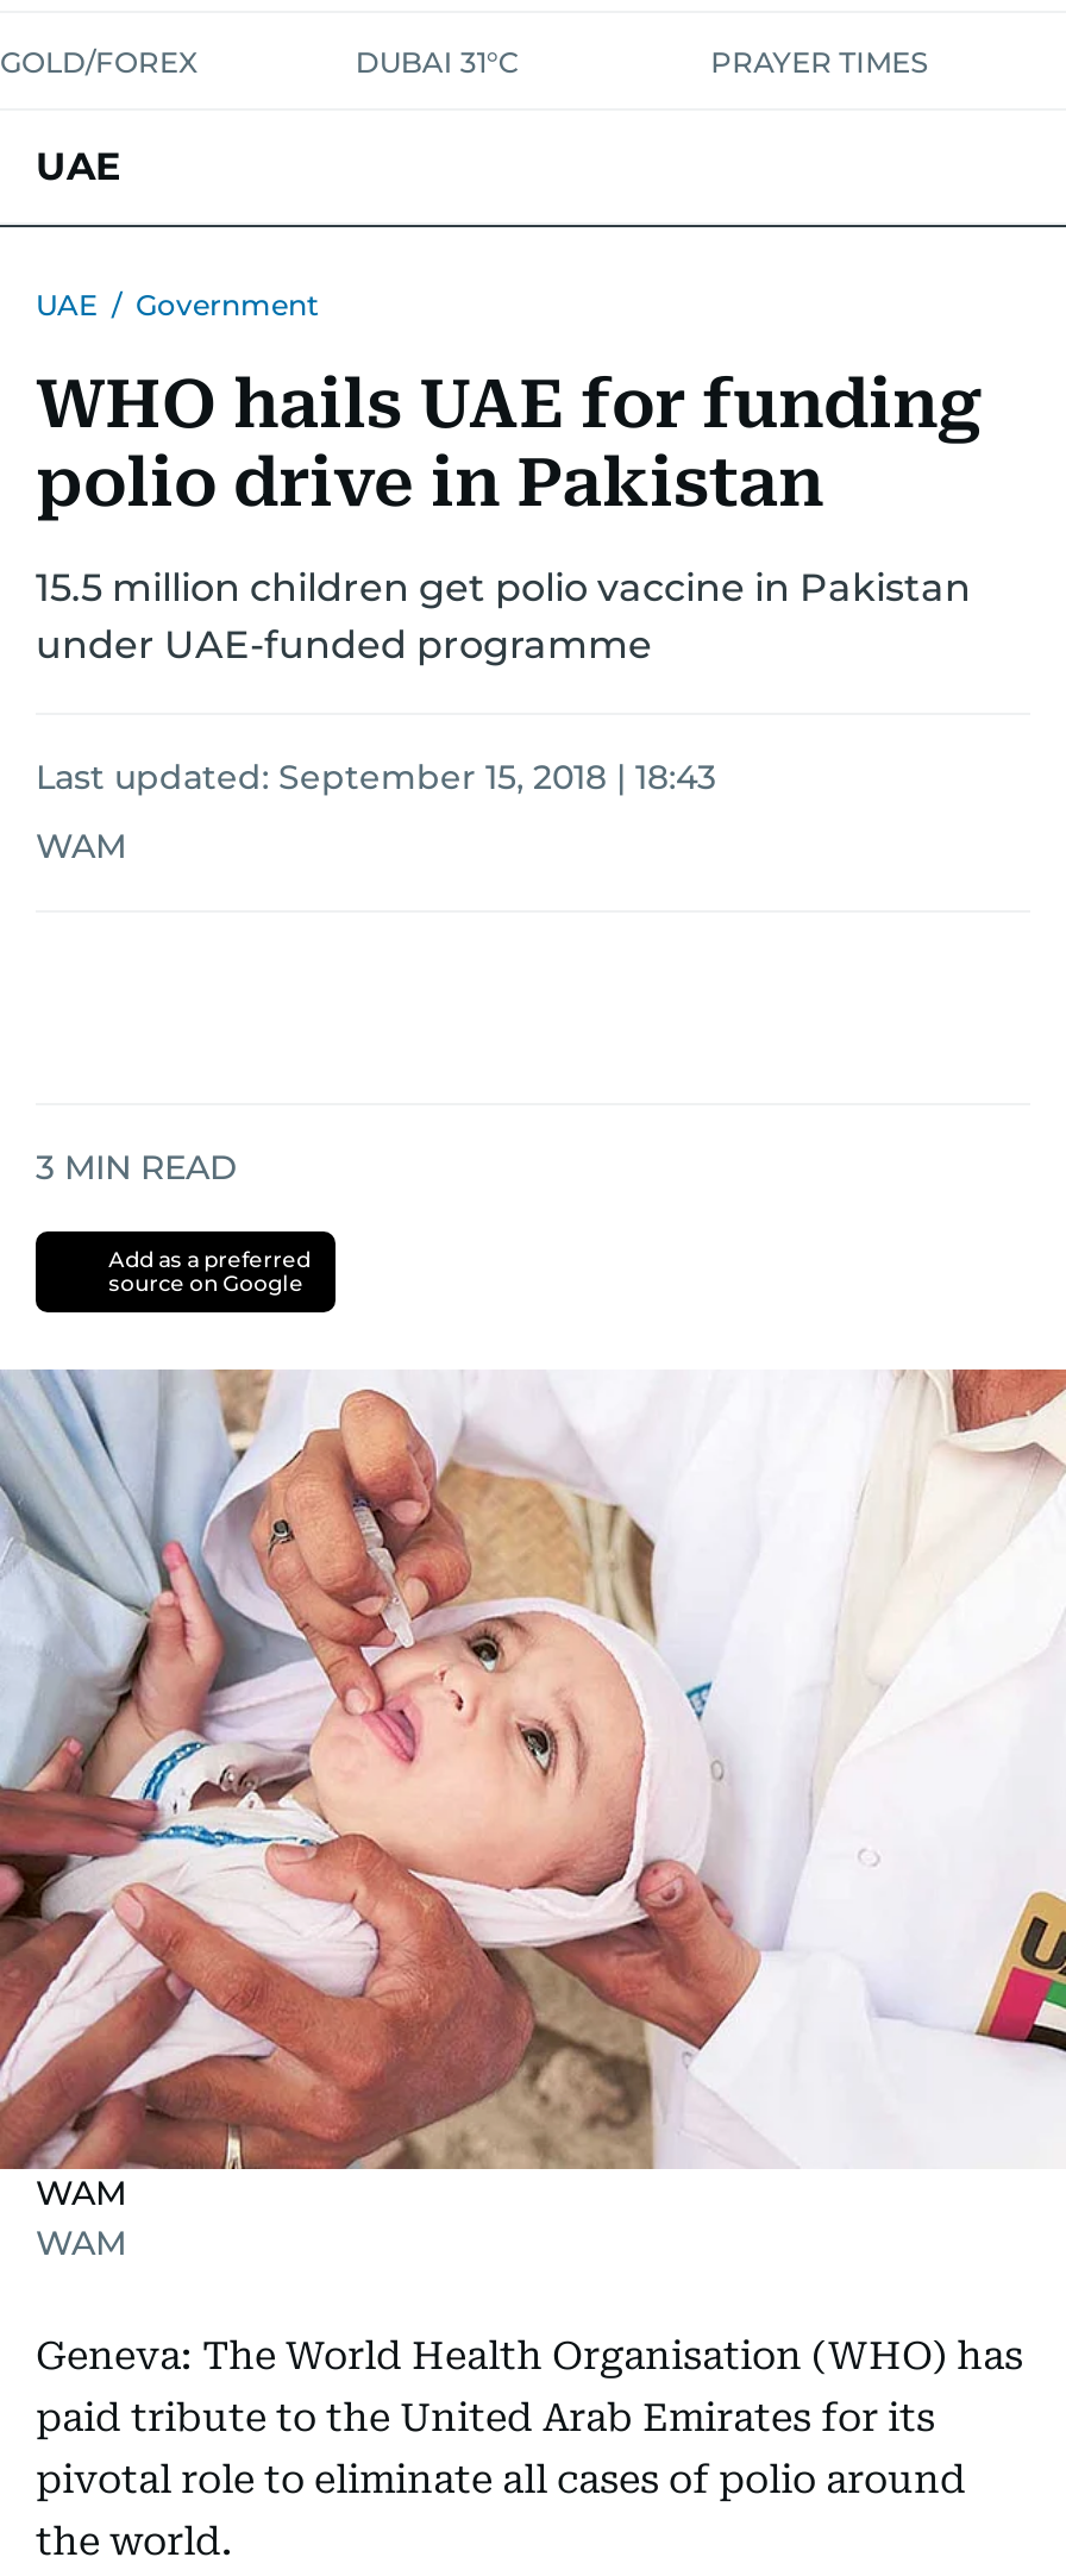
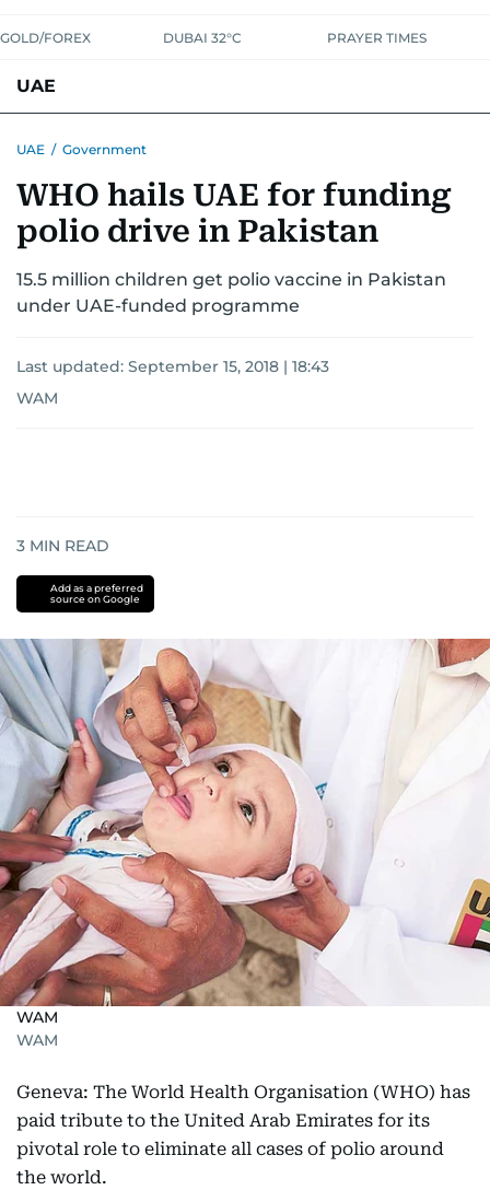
[355,44,519,80] DUBAI 31°C -> [163,30,242,46] DUBAI 32°C

